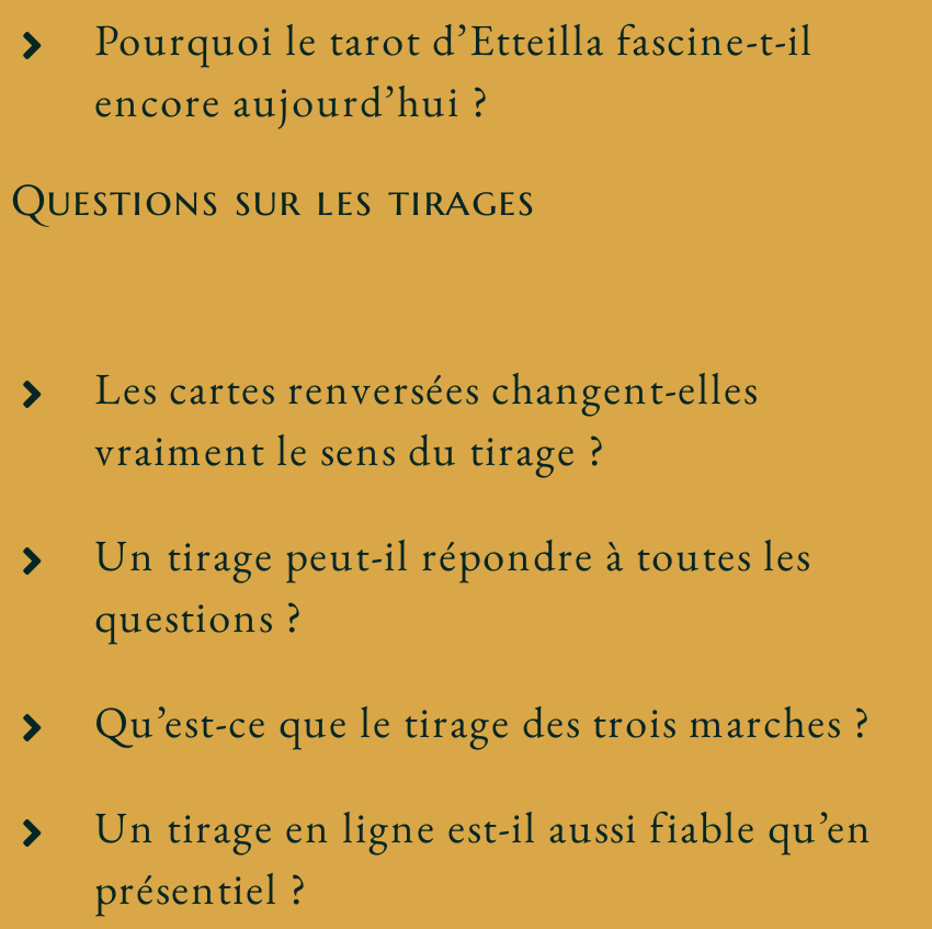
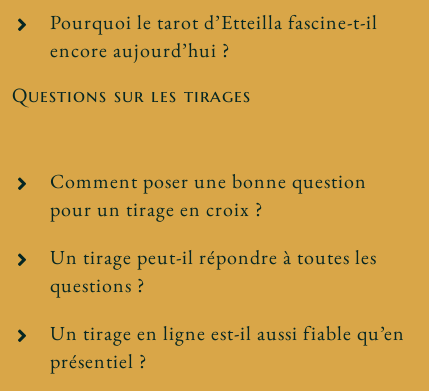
[95,360,759,479] Les cartes renversées changent-elles | vraiment le sens du tirage ? -> [50,168,367,222] Comment poser une bonne question | pour un tirage en croix ?
[95,694,873,751] Qu’est-ce que le tirage des trois marches ? -> none

